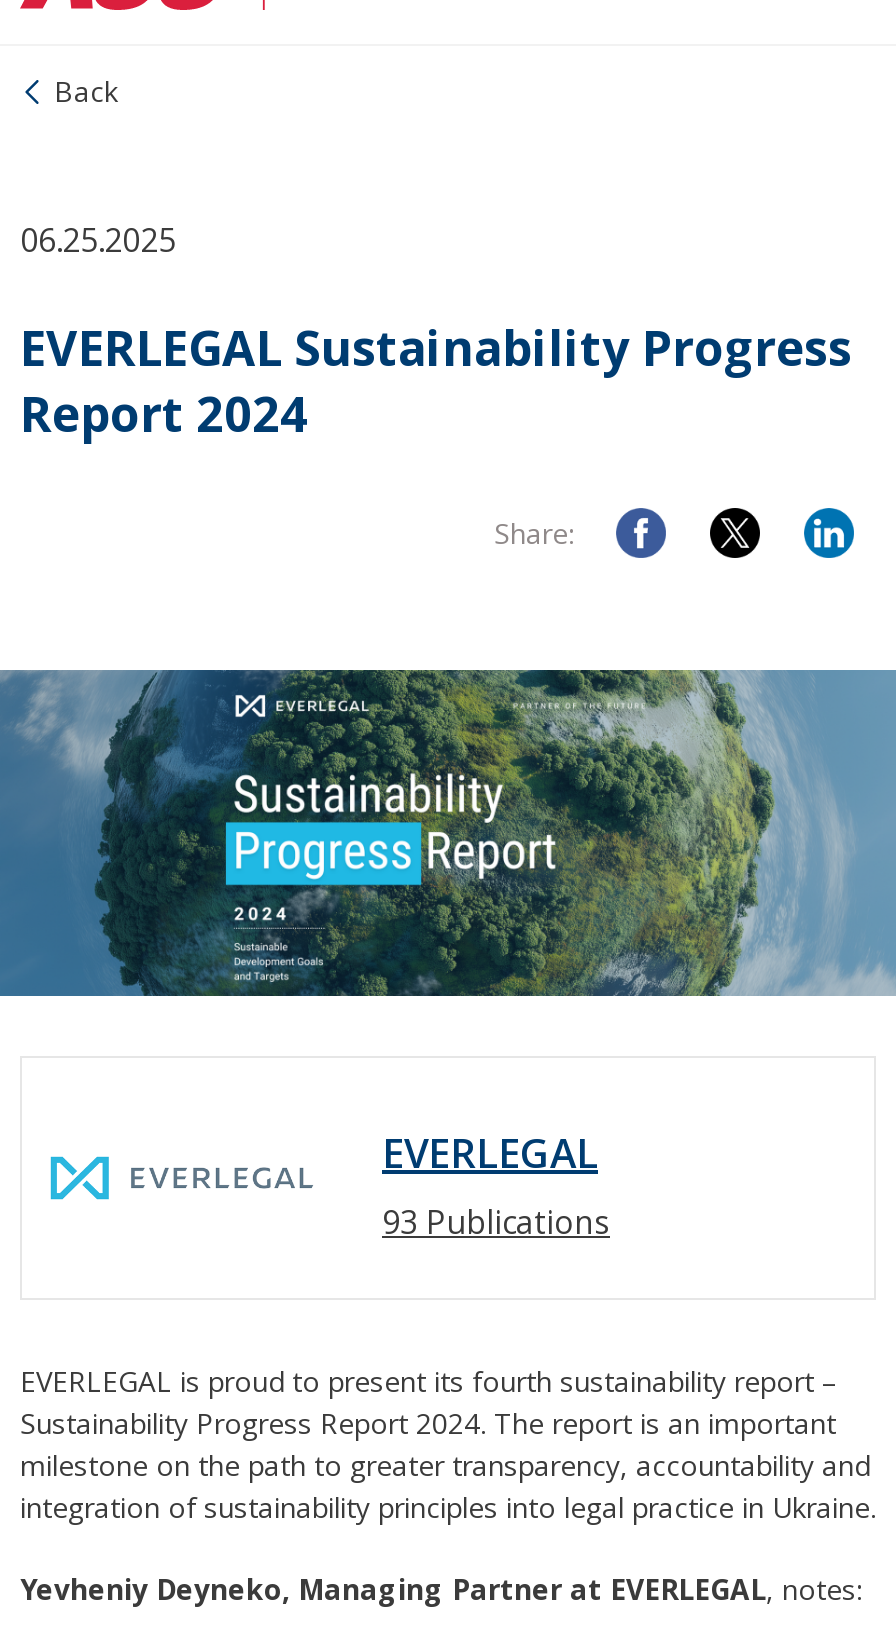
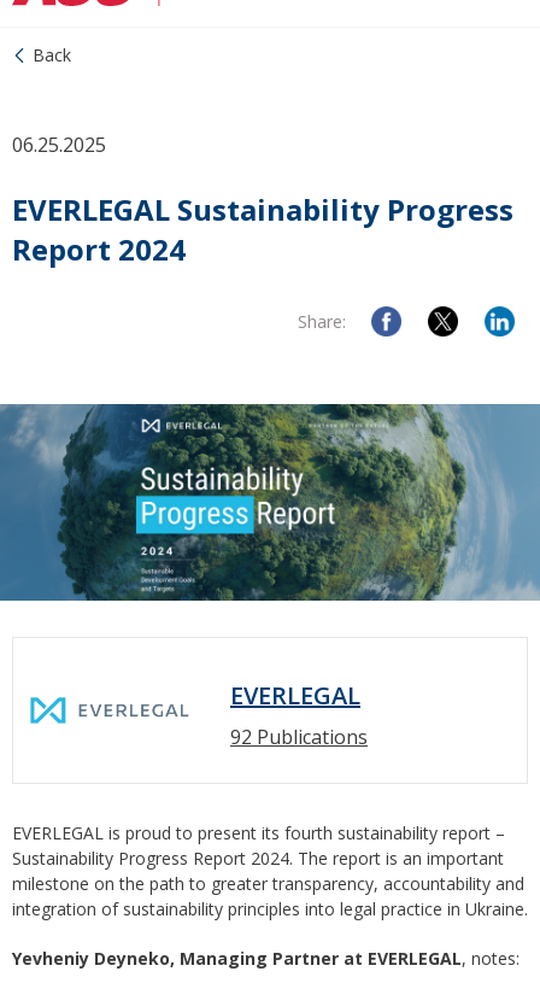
[382,1201,610,1245] 93 Publications -> [230,724,368,751] 92 Publications

